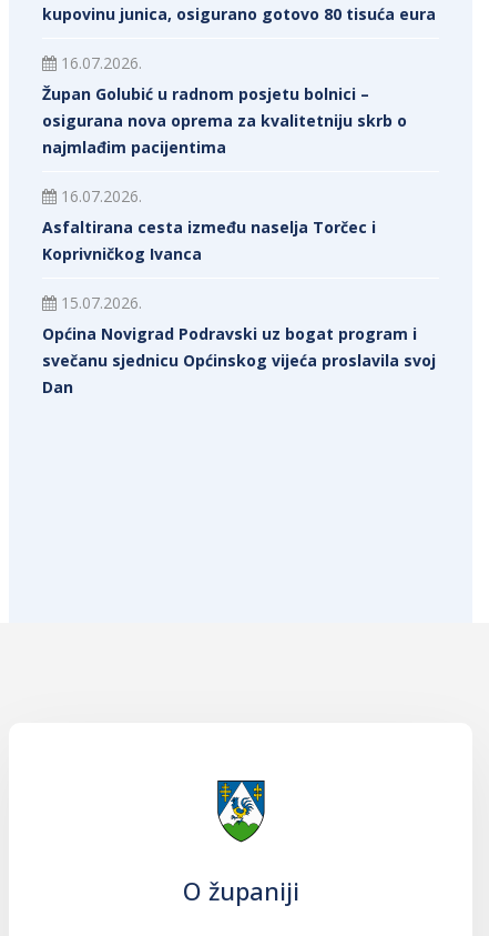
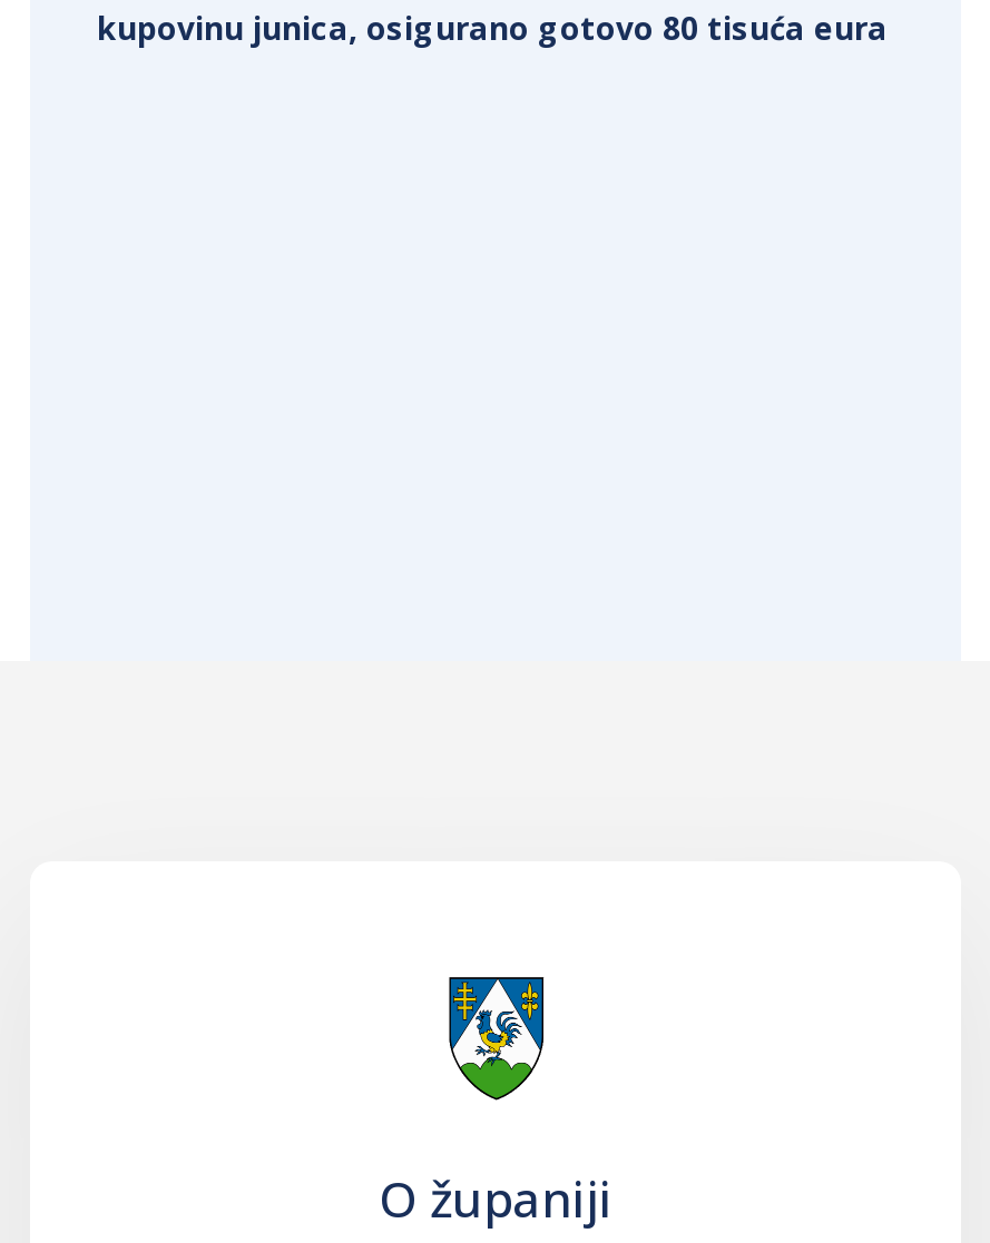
[42,52,436,398] 16.07.2026. | Župan Golubić u radnom posjetu bolnici – | osigurana nova oprema za kvalitetniju skrb o | najmlađim pacijentima | 16.07.2026. | Asfaltirana cesta između naselja Torčec i | Koprivničkog Ivanca | 15.07.2026. | Općina Novigrad Podravski uz bogat program i | svečanu sjednicu Općinskog vijeća proslavila svoj | Dan -> none

